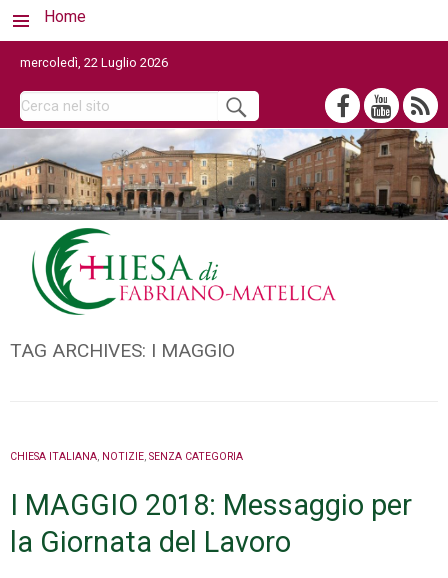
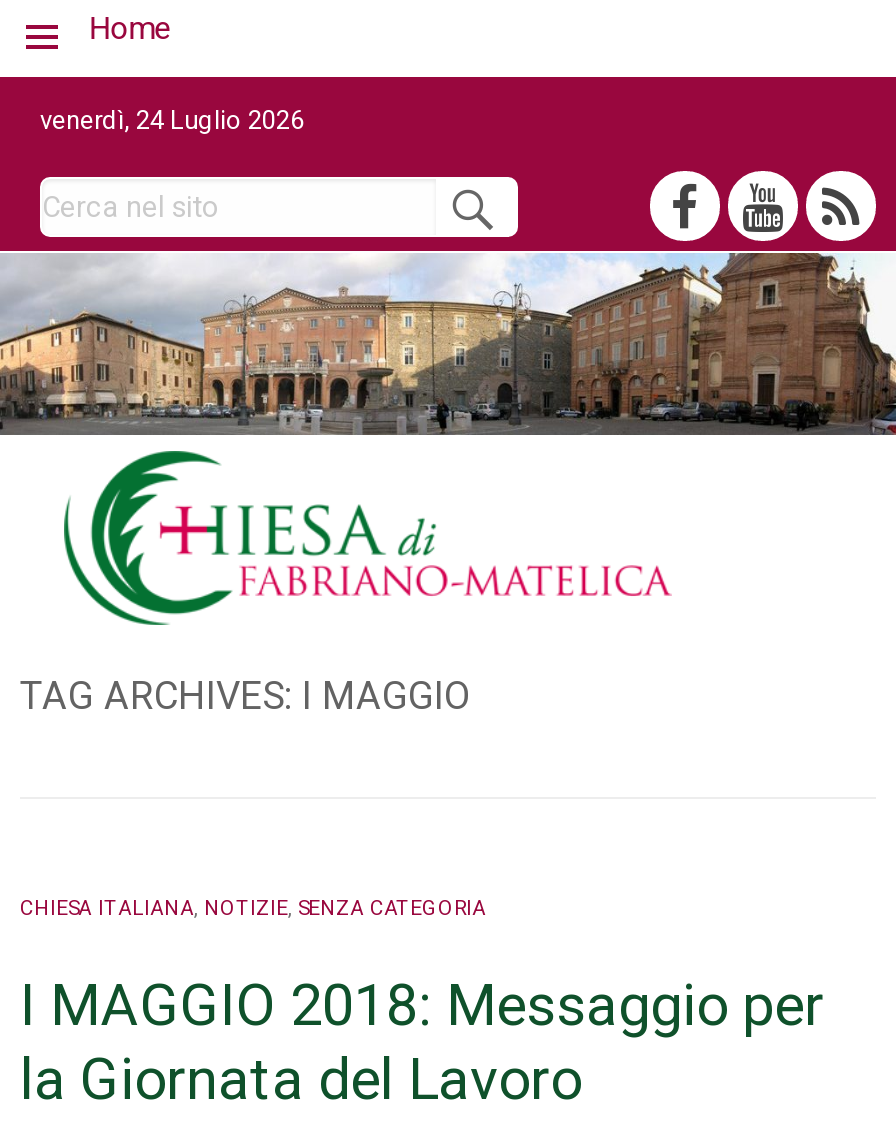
[20,55,168,70] mercoledì, 22 Luglio 2026 -> [40,105,304,135] venerdì, 24 Luglio 2026

